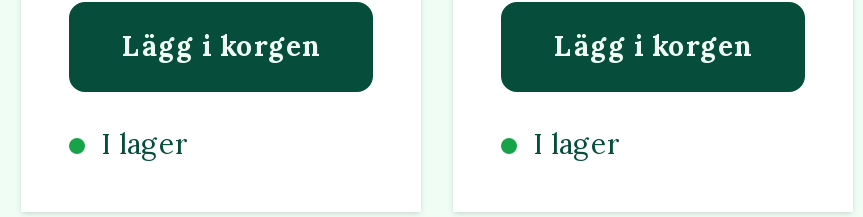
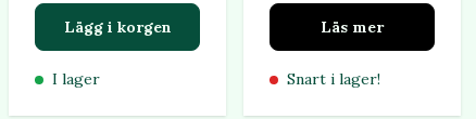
[554,28,752,64] Lägg i korgen -> [321,17,384,36] Läs mer
[525,125,621,161] I lager -> [283,69,380,89] Snart i lager!

